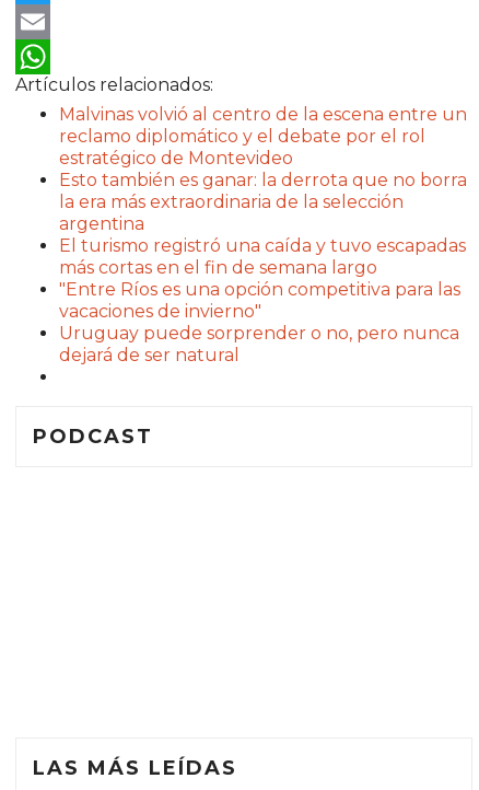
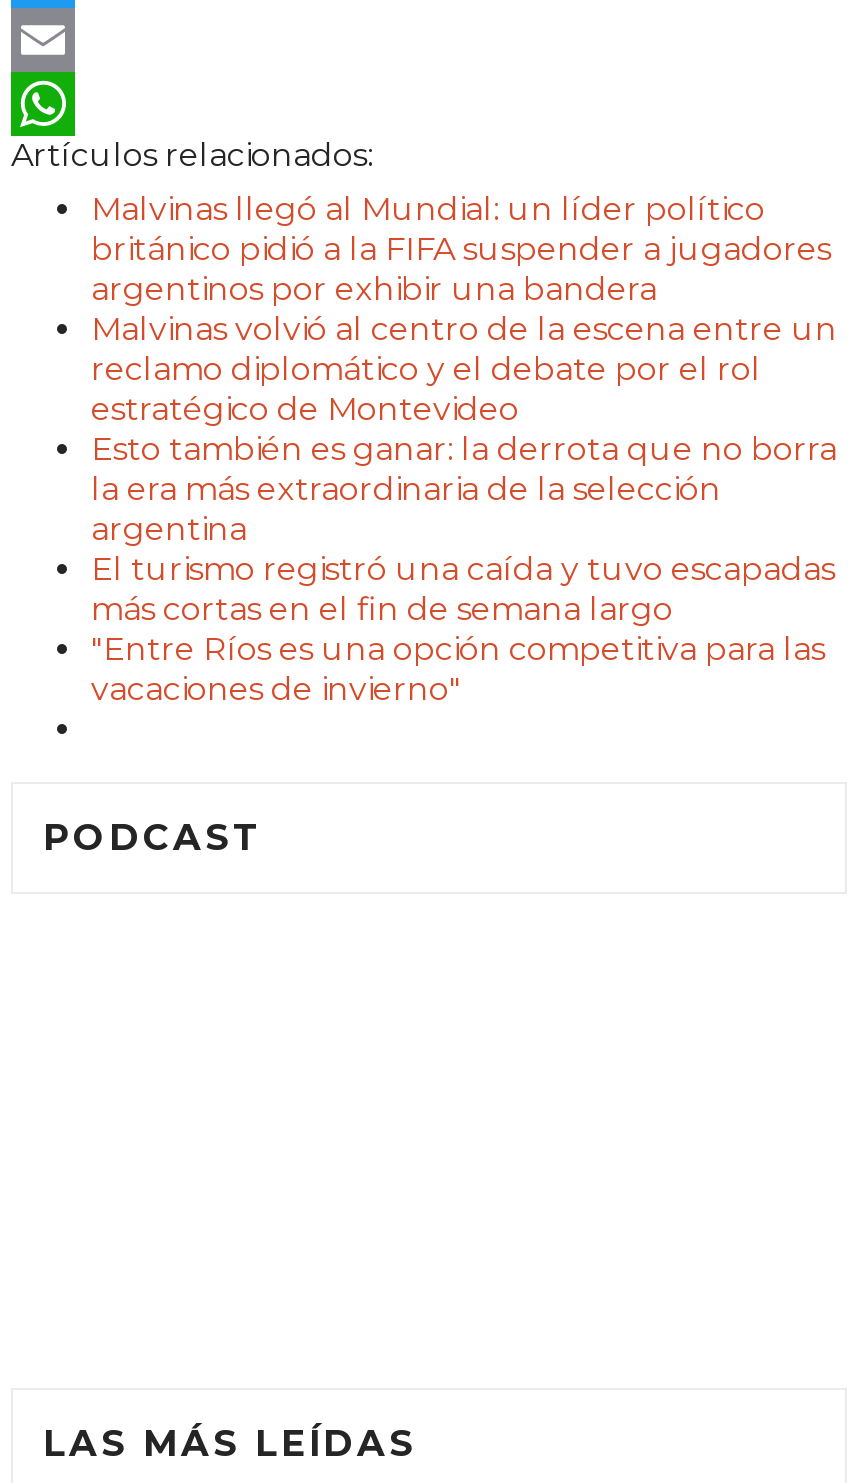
none -> [91,189,831,307] Malvinas llegó al Mundial: un líder político | británico pidió a la FIFA suspender a jugadores | argentinos por exhibir una bandera
moved [59,104,467,321] -> [91,309,837,707]: Malvinas volvió al centro de la escena entre un | reclamo diplomático y el debate por el rol | estratégico de Montevideo | ... | "Entre Ríos es una opción competitiva para las | vacaciones de invierno"
[59,322,459,365] Uruguay puede sorprender o no, pero nunca | dejará de ser natural -> none

